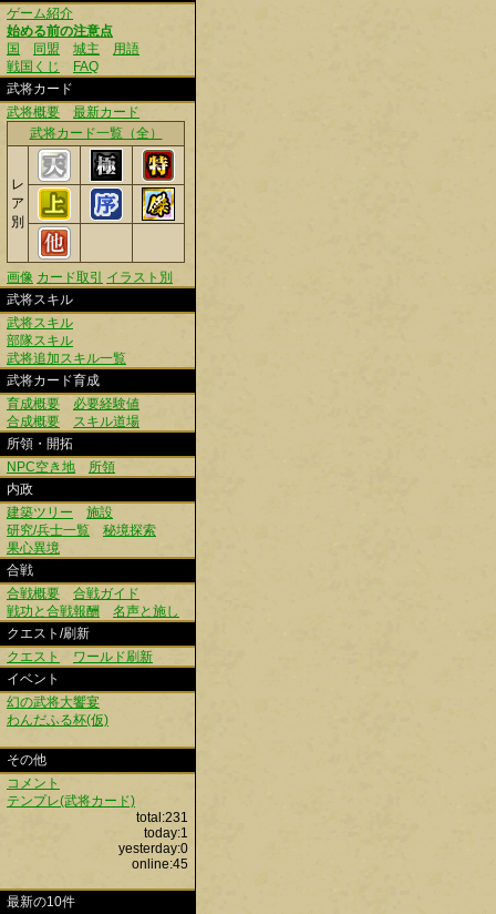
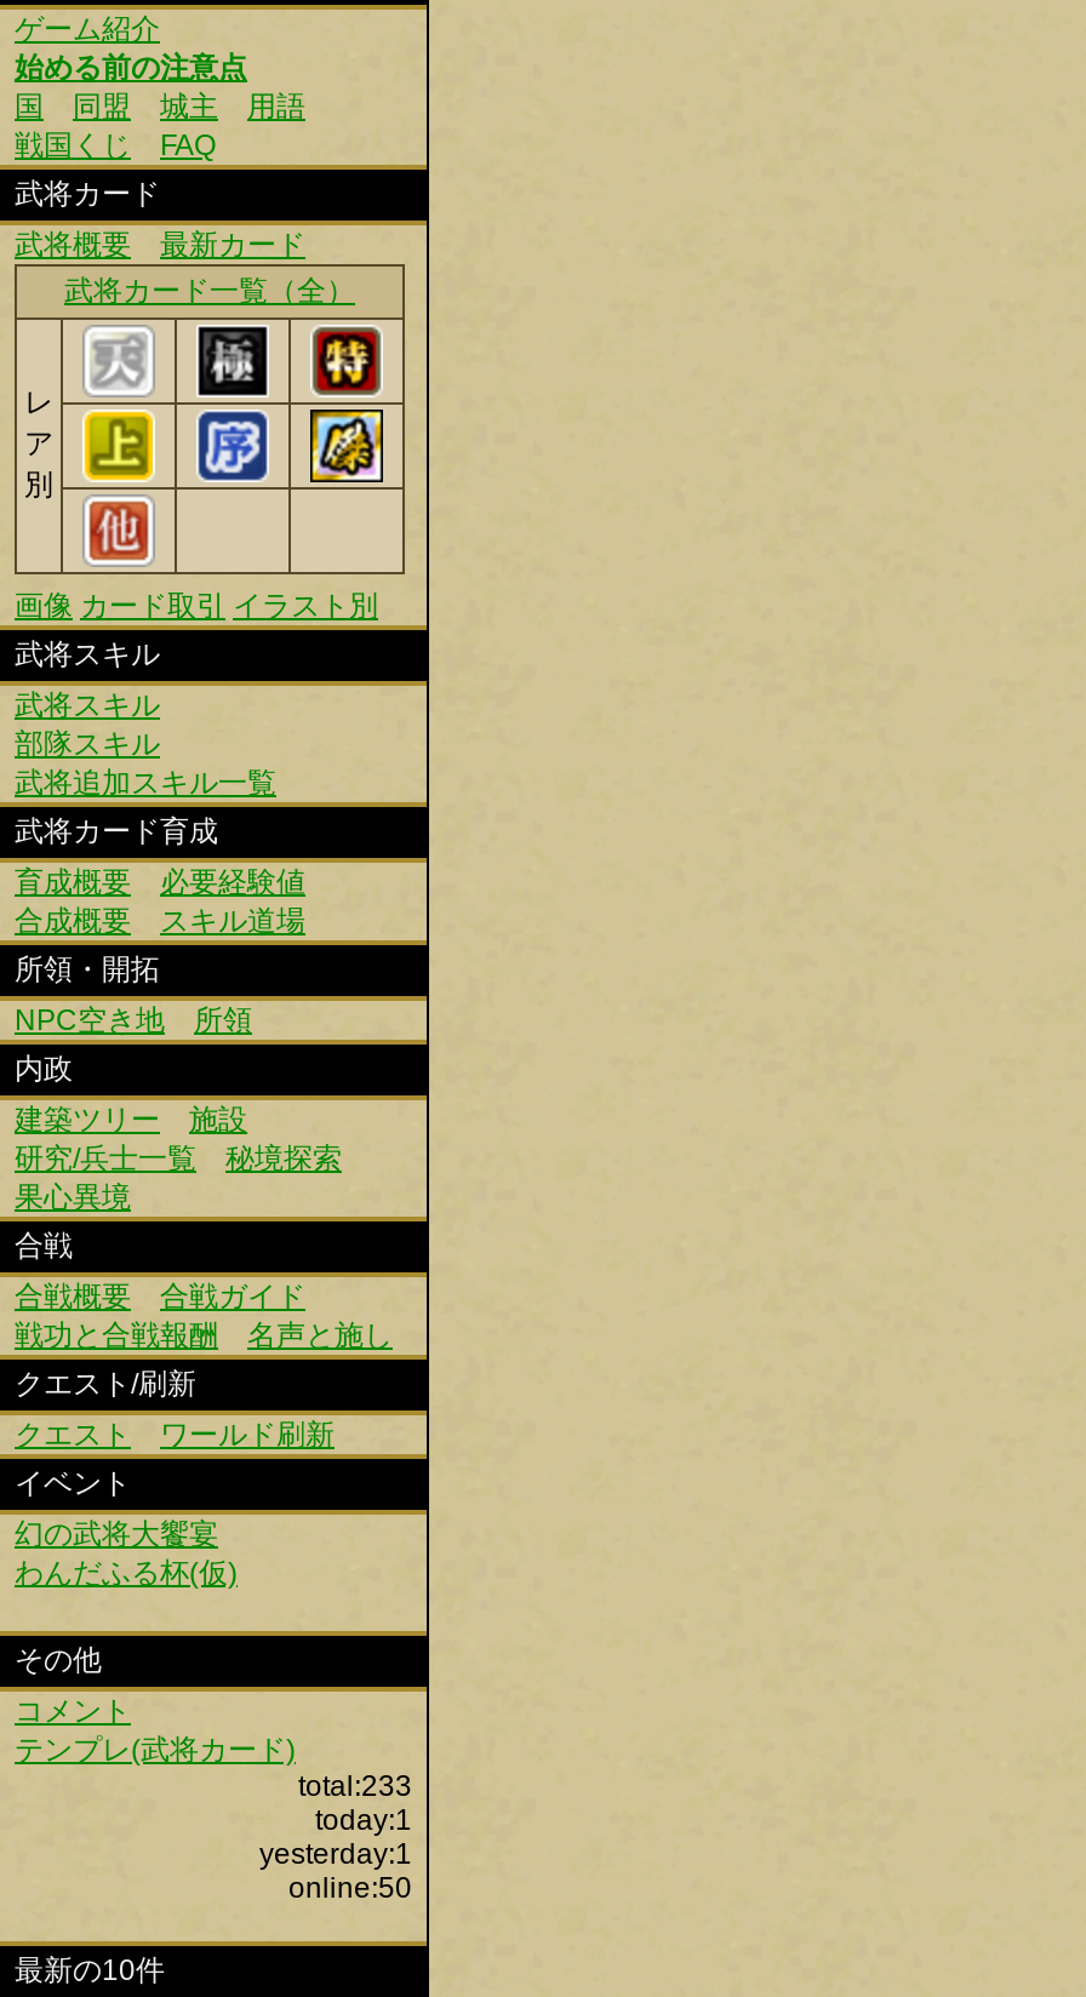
[136,810,188,825] total:231 -> [298,1769,412,1803] total:233
[118,841,188,872] yesterday:0 | online:45 -> [259,1837,412,1905] yesterday:1 | online:50

